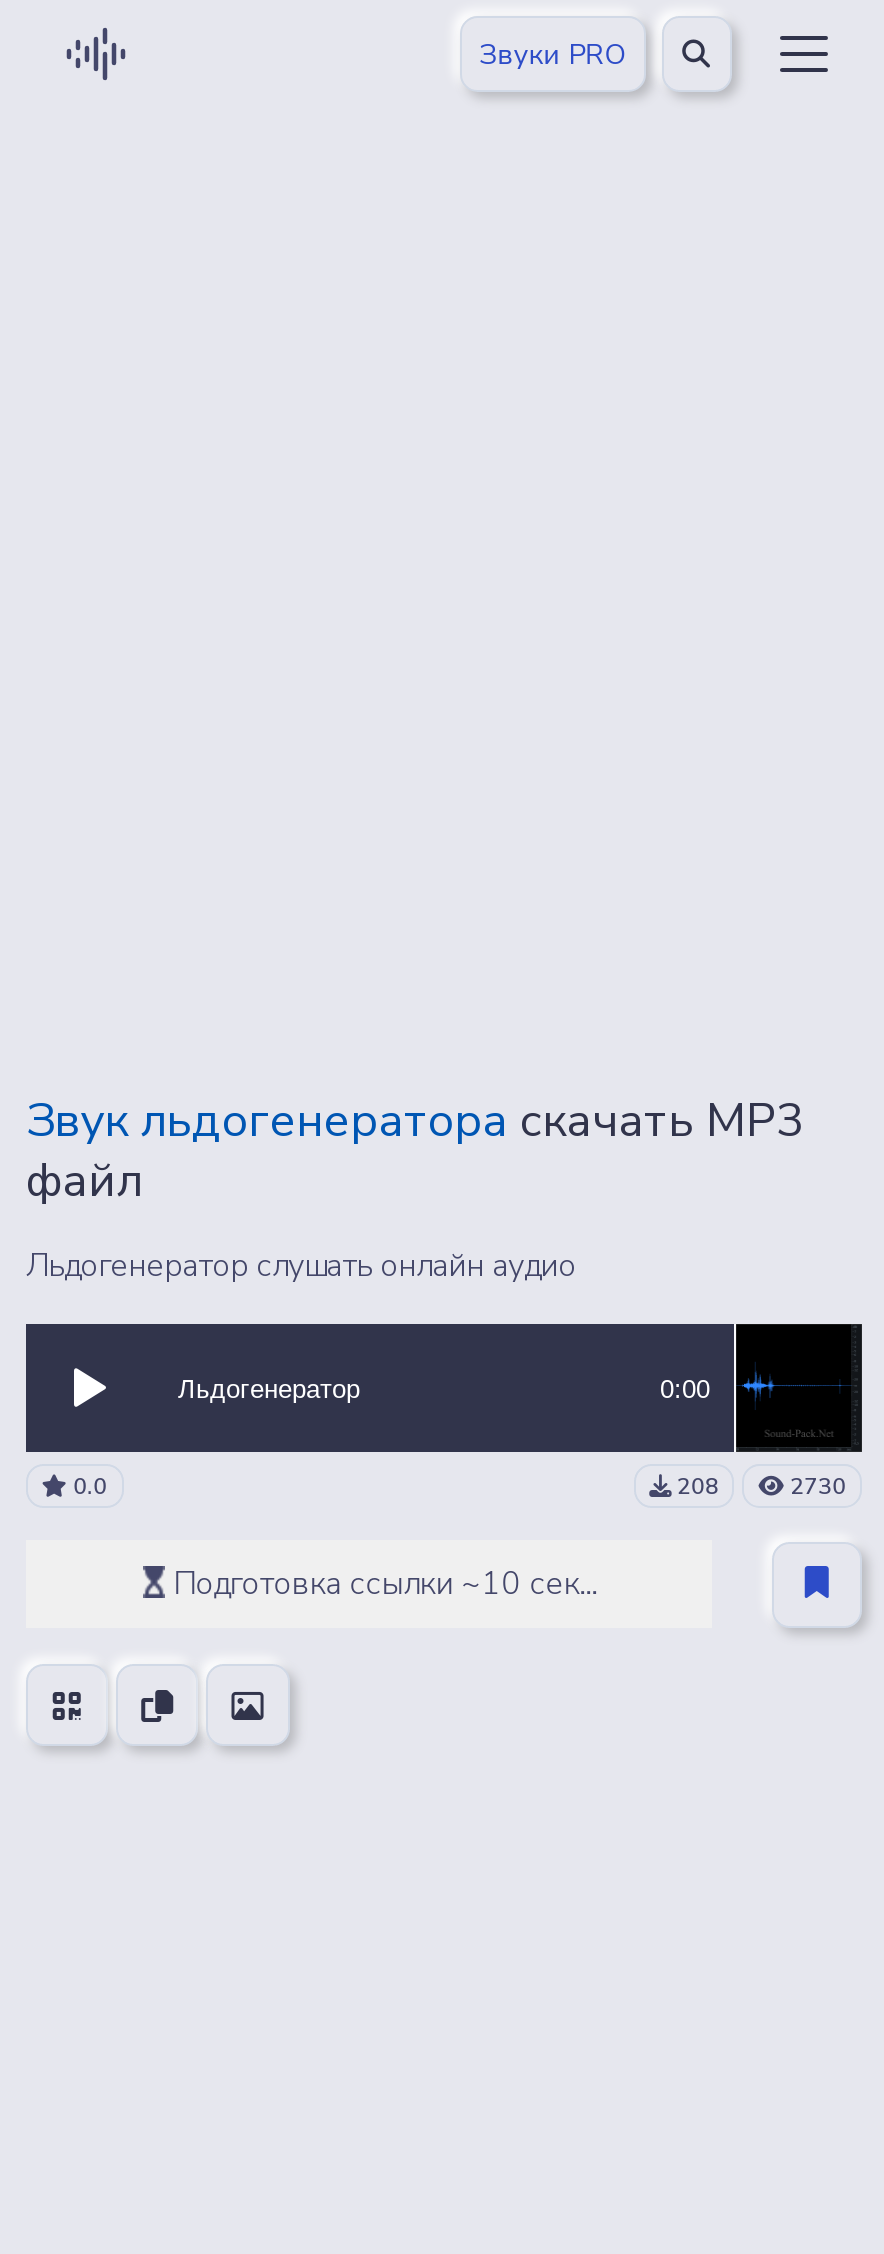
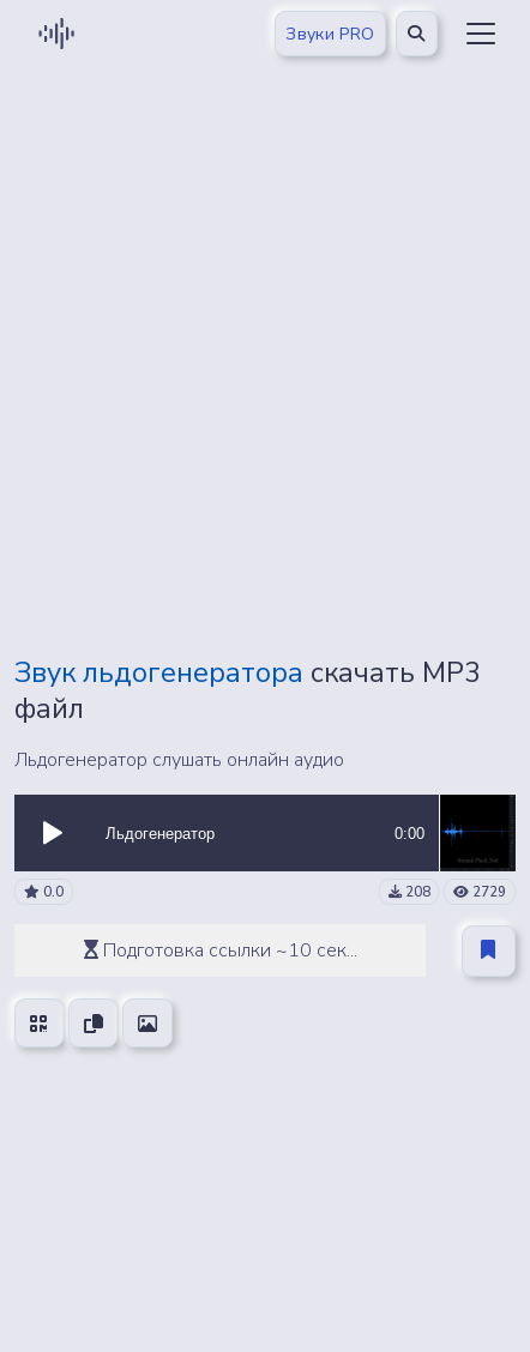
[784,1472,846,1502] 2730 -> [469,883,506,901] 2729

